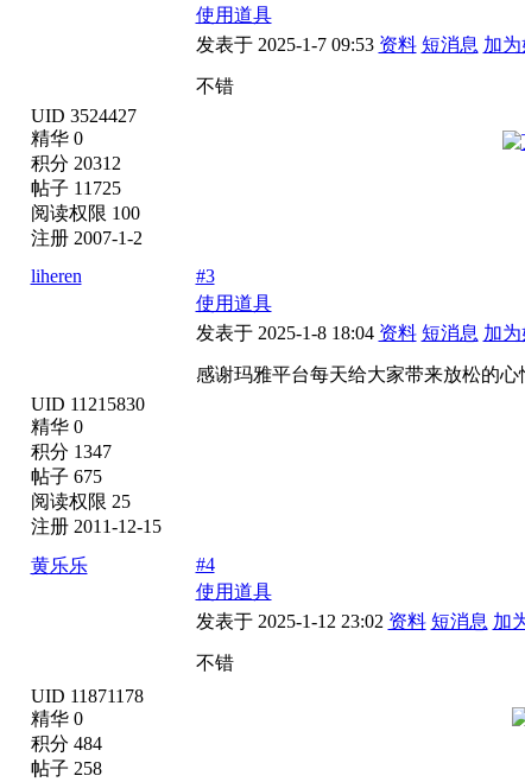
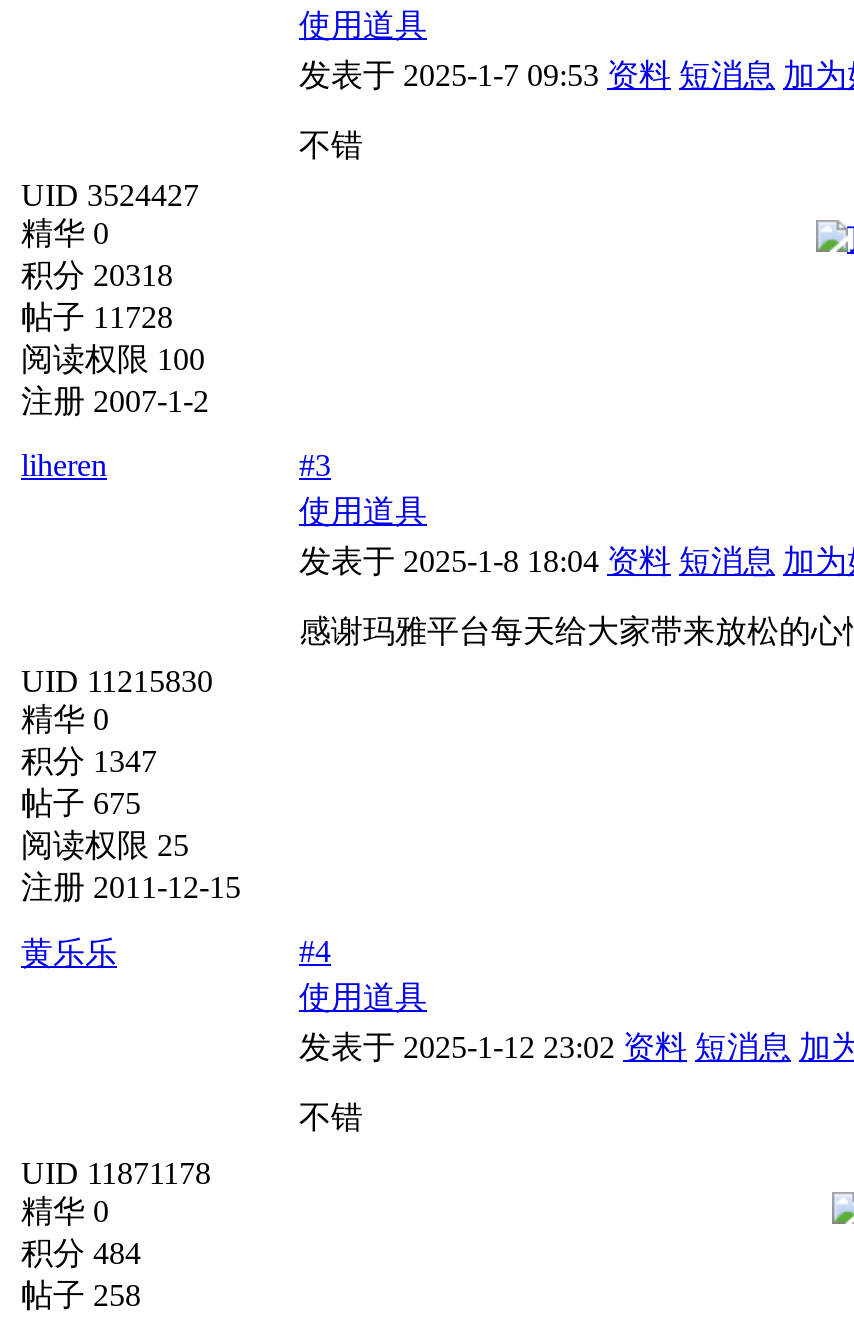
[30,153,121,173] 积分 20312 -> [21,258,173,292] 积分 20318
[30,178,121,198] 帖子 11725 -> [21,300,173,334] 帖子 11728

